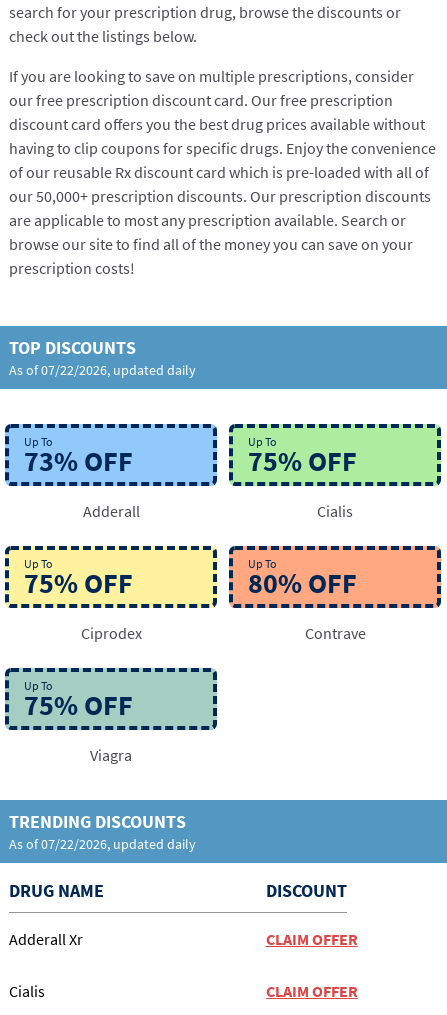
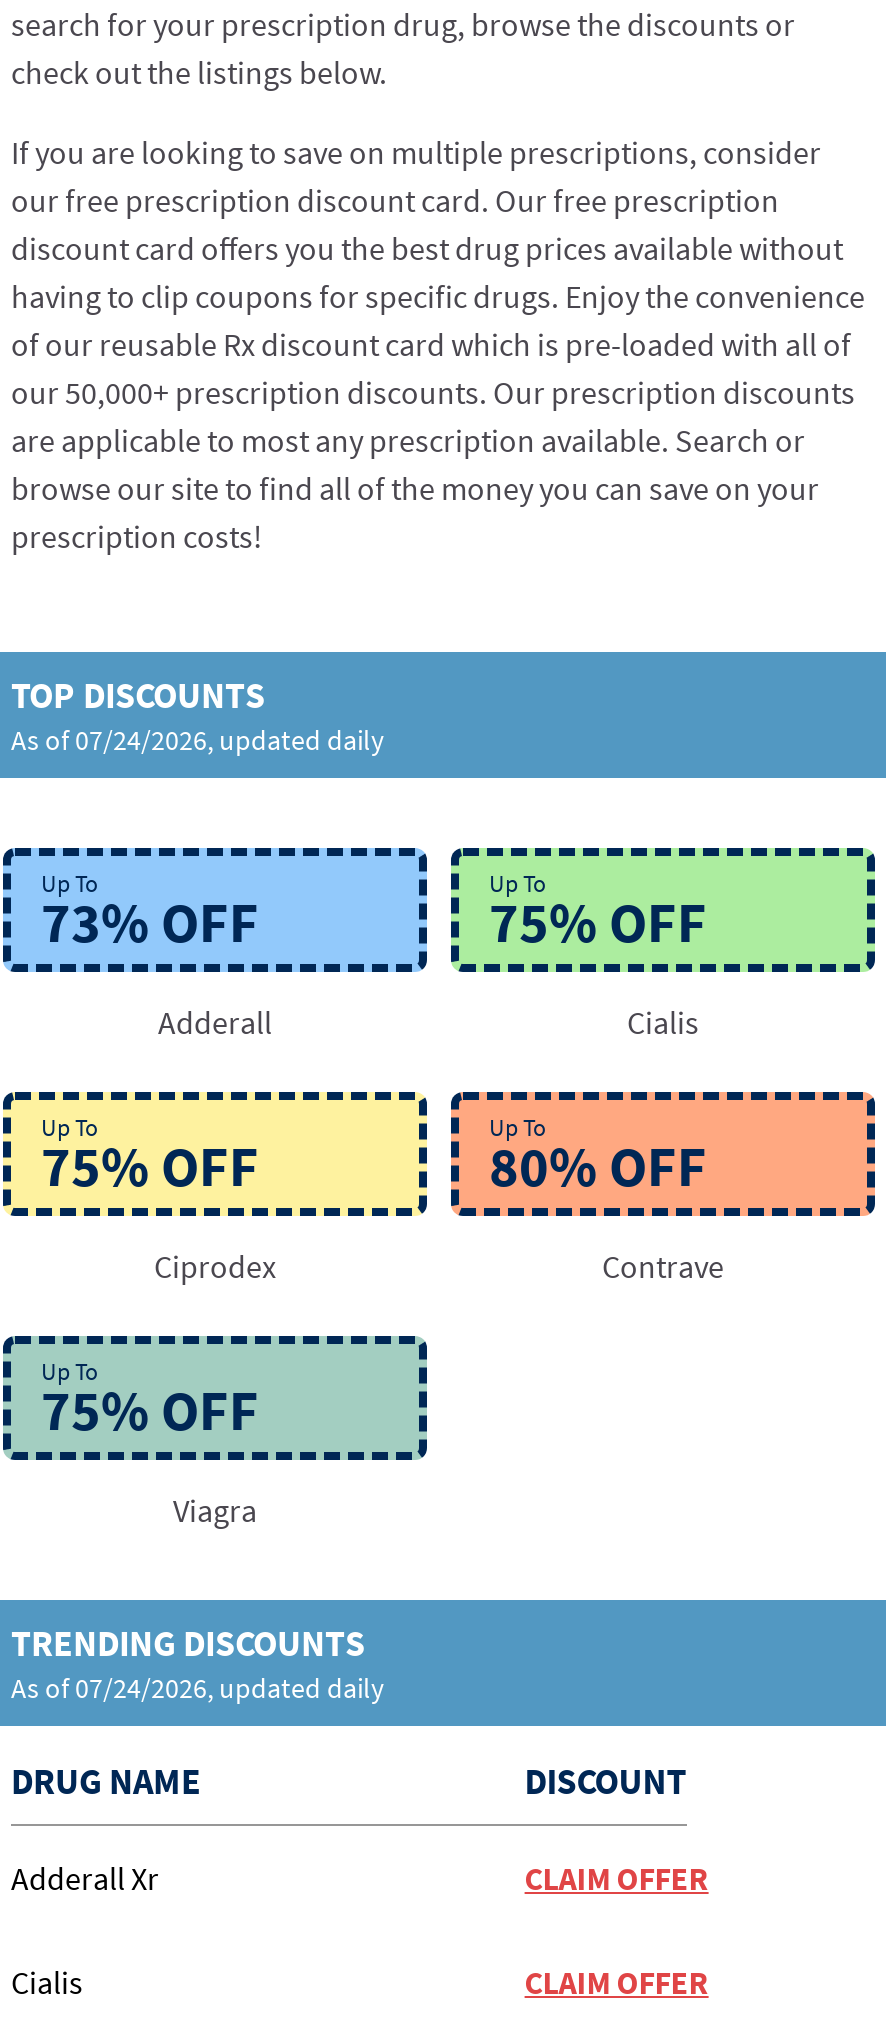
[9,361,196,379] As of07/22/2026, updated daily -> [11,722,385,758] As of07/24/2026, updated daily
[9,835,196,853] As of07/22/2026, updated daily -> [11,1670,385,1706] As of07/24/2026, updated daily

